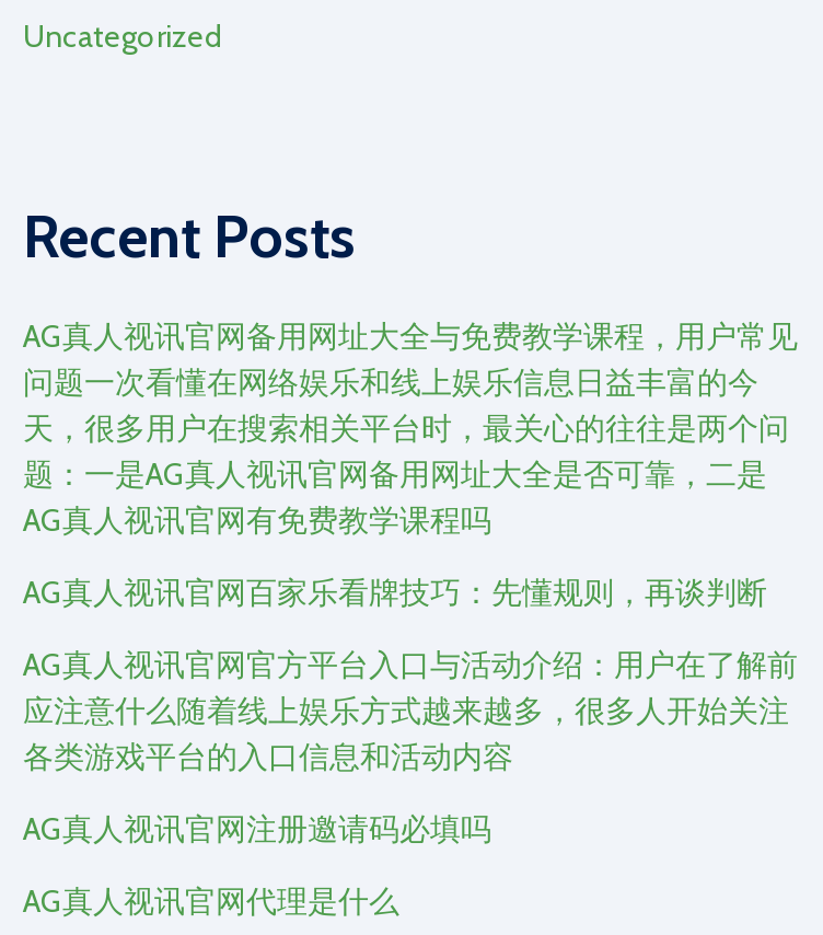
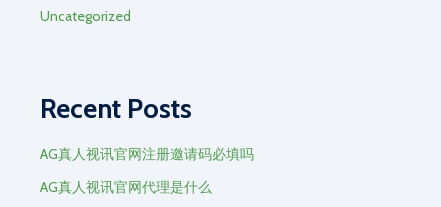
[23,317,798,777] AG真人视讯官网备用网址大全与免费教学课程，用户常见 | 问题一次看懂在网络娱乐和线上娱乐信息日益丰富的今 | 天，很多用户在搜索相关平台时，最关心的往往是两个问 | 题：一是AG真人视讯官网备用网址大全是否可靠，二是 | AG真人视讯官网有免费教学课程吗 | AG真人视讯官网百家乐看牌技巧：先懂规则，再谈判断 | AG真人视讯官网官方平台入口与活动介绍：用户在了解前 | 应注意什么随着线上娱乐方式越来越多，很多人开始关注 | 各类游戏平台的入口信息和活动内容 -> none

